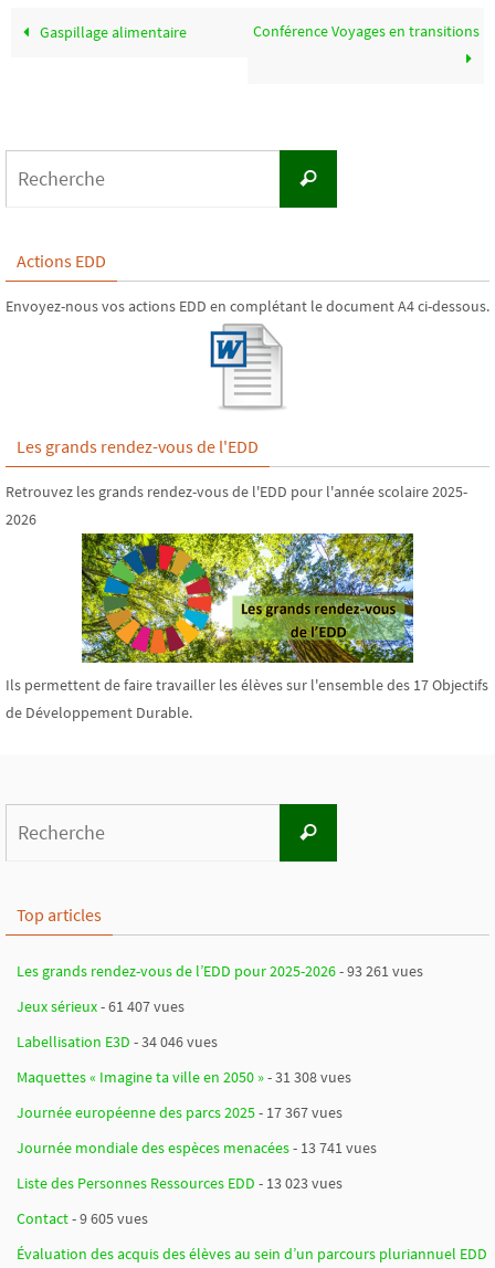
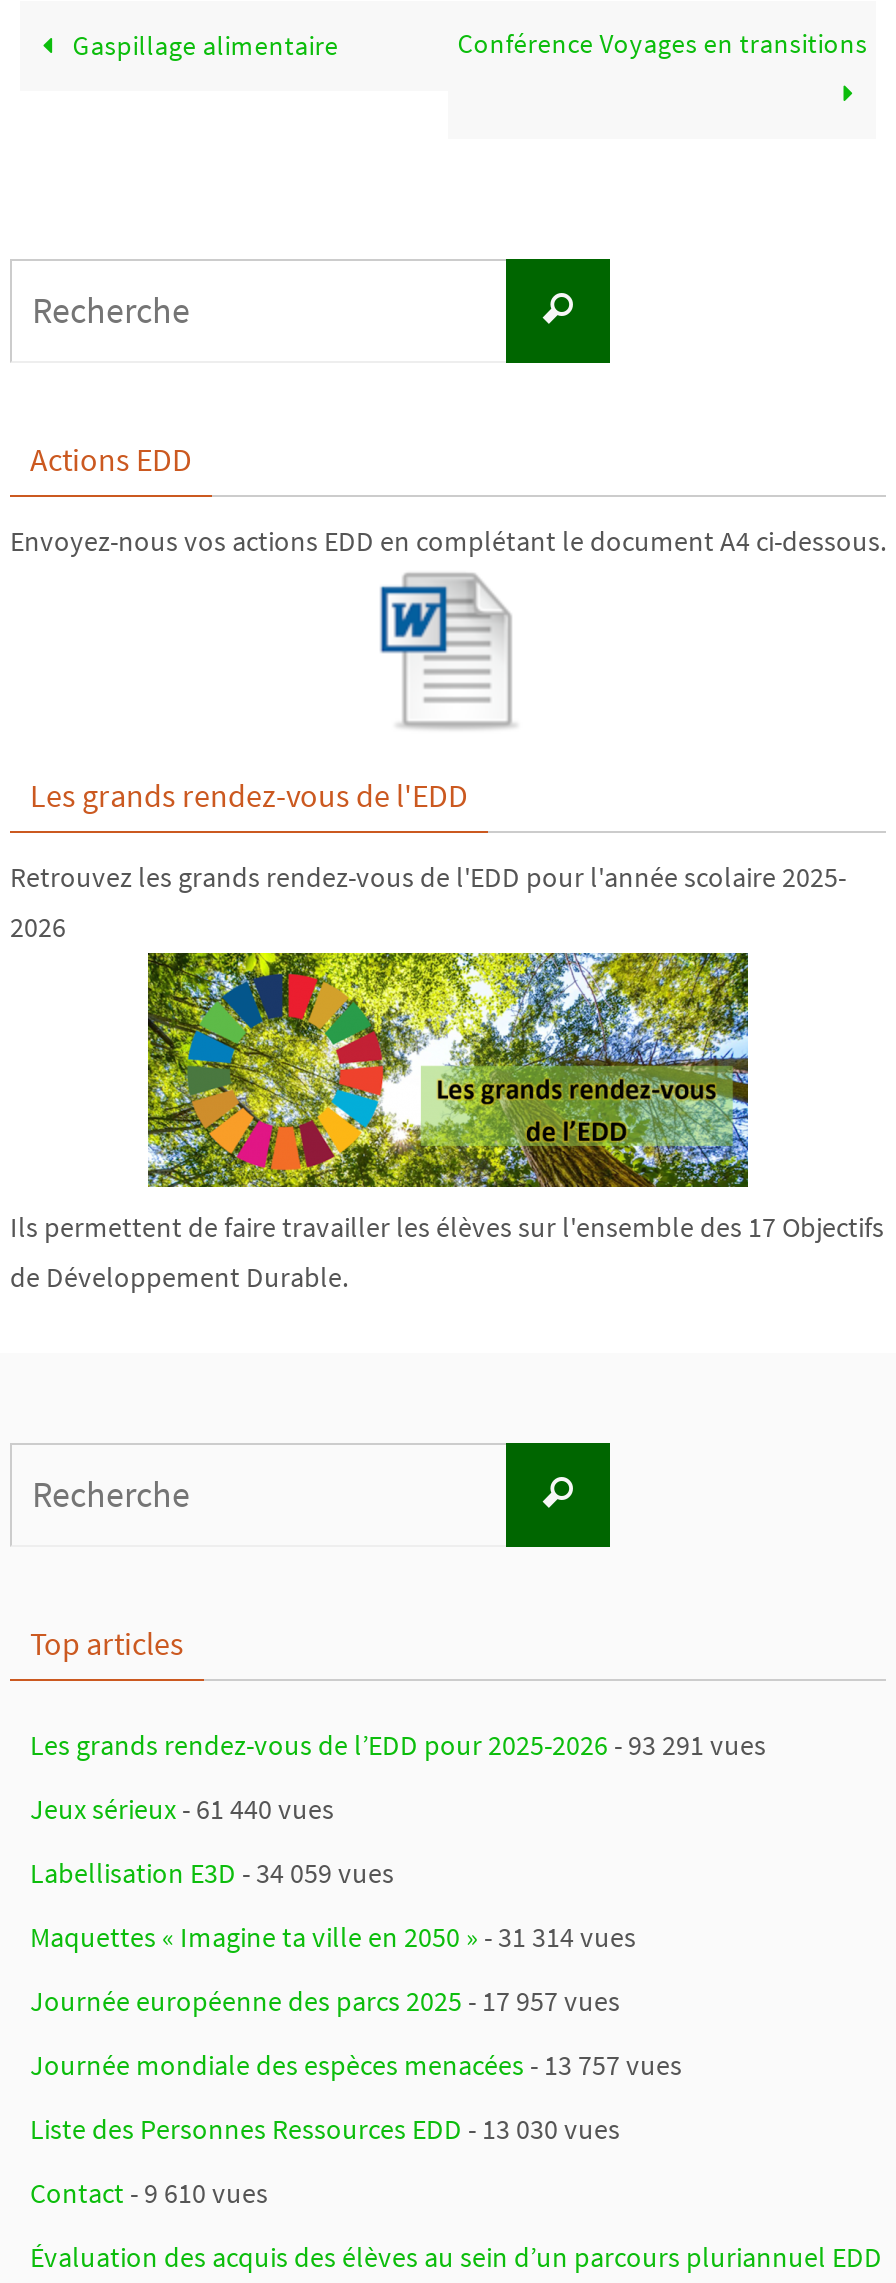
[17,960,423,980] Les grands rendez-vous de l’EDD pour 2025-2026 - 93 261 vues -> [30,1726,766,1762] Les grands rendez-vous de l’EDD pour 2025-2026 - 93 291 vues
[17,996,185,1016] Jeux sérieux - 61 407 vues -> [30,1790,334,1826] Jeux sérieux - 61 440 vues
[17,1031,218,1051] Labellisation E3D - 34 046 vues -> [30,1854,394,1890] Labellisation E3D - 34 059 vues
[17,1067,351,1086] Maquettes « Imagine ta ville en 2050 » - 31 308 vues -> [30,1918,636,1954] Maquettes « Imagine ta ville en 2050 » - 31 314 vues
[17,1102,343,1122] Journée européenne des parcs 2025 - 17 367 vues -> [30,1982,620,2018] Journée européenne des parcs 2025 - 17 957 vues
[17,1137,377,1157] Journée mondiale des espèces menacées - 13 741 vues -> [30,2046,682,2082] Journée mondiale des espèces menacées - 13 757 vues
[17,1173,343,1192] Liste des Personnes Ressources EDD - 13 023 vues -> [30,2110,620,2146] Liste des Personnes Ressources EDD - 13 030 vues
[17,1208,148,1228] Contact - 9 605 vues -> [30,2174,268,2210] Contact - 9 610 vues

